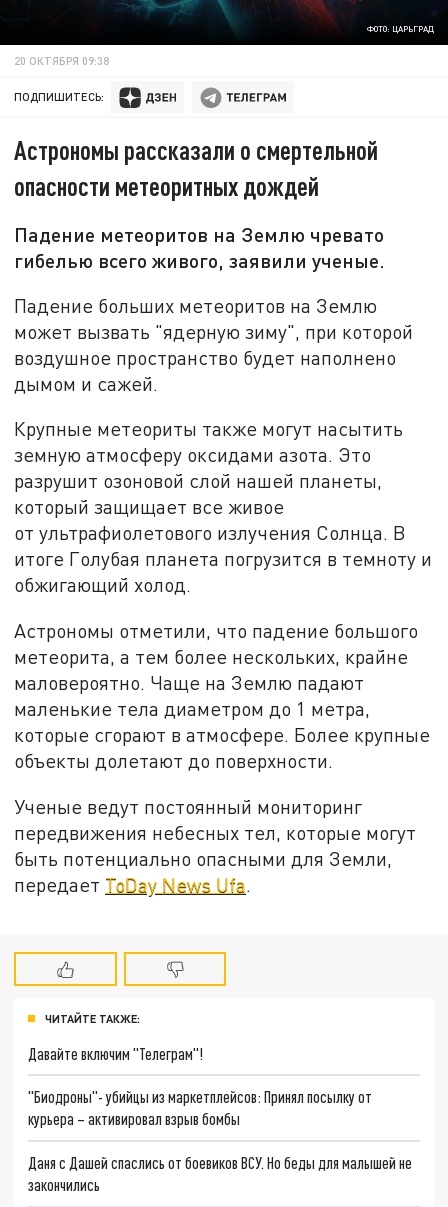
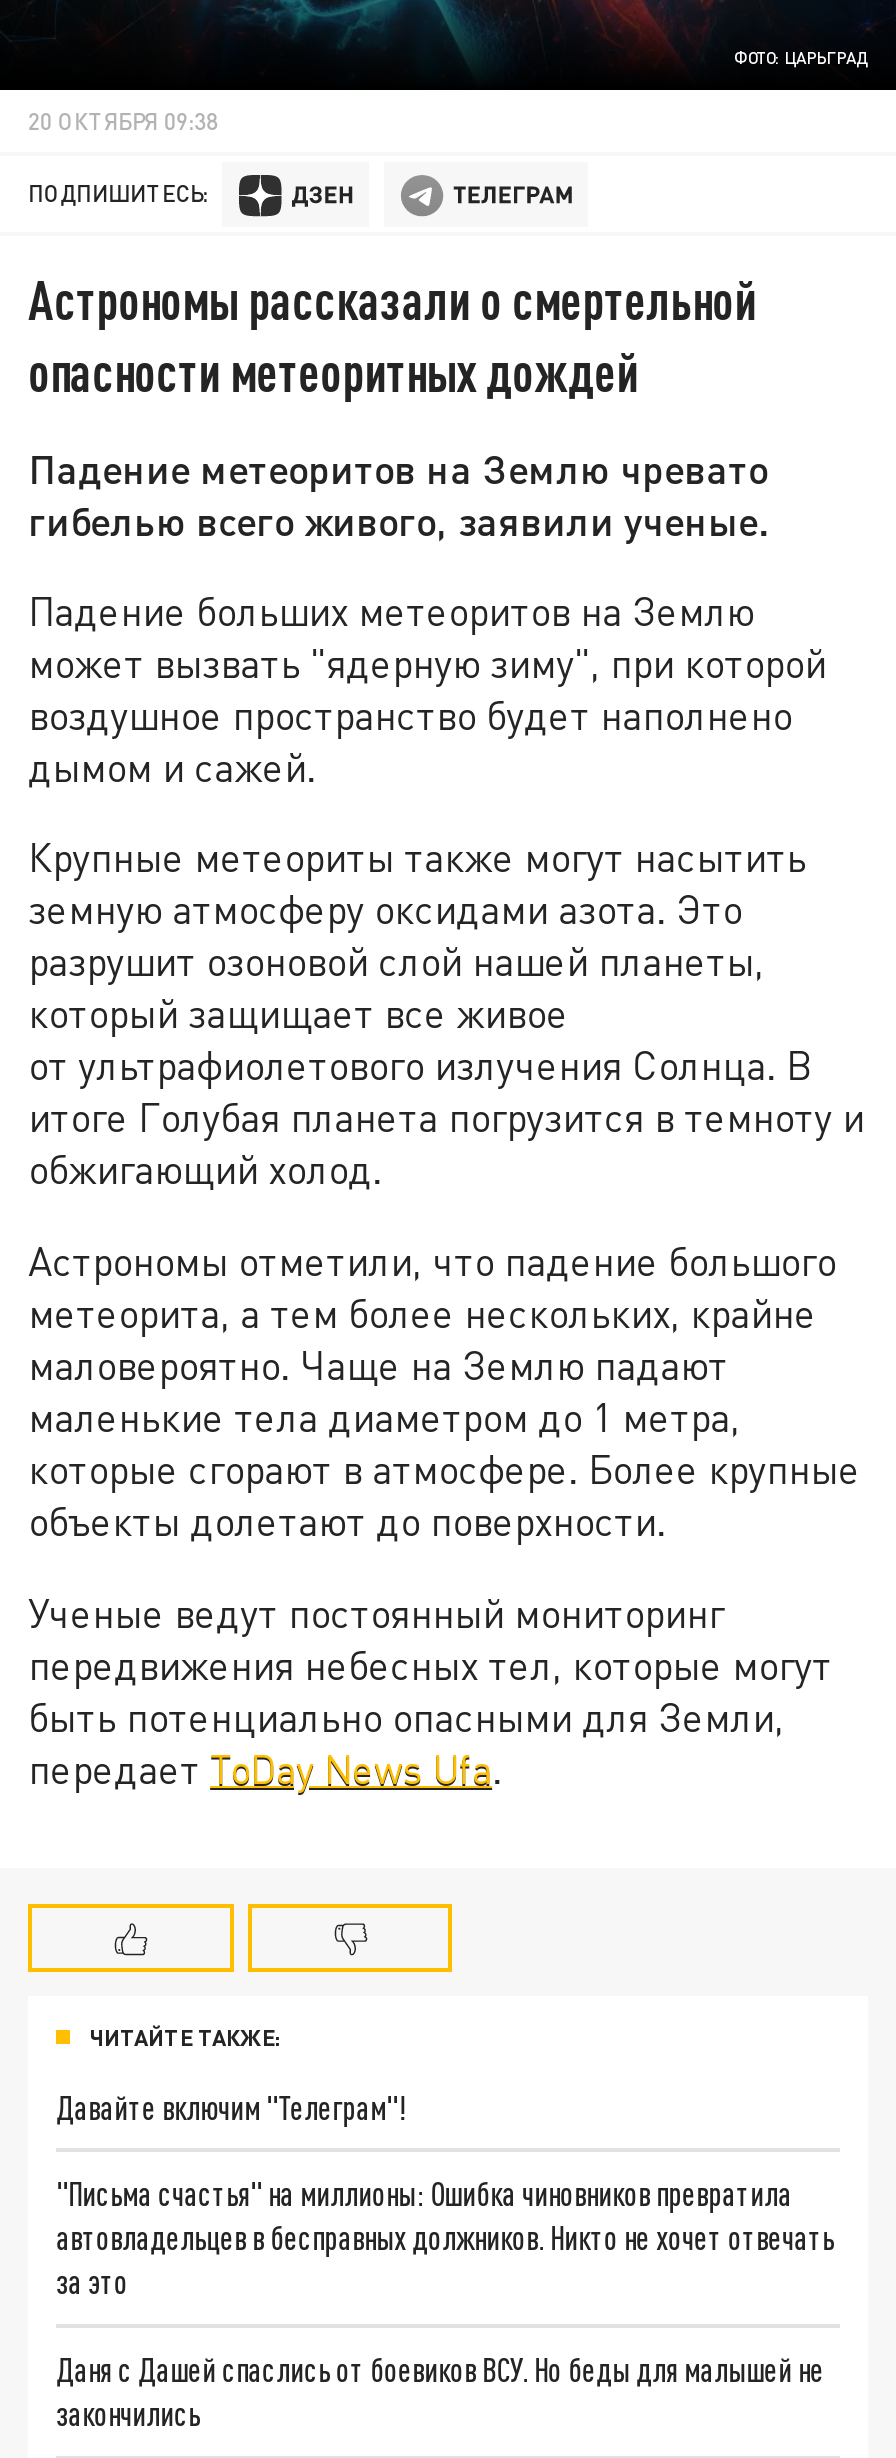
[28,1087,372,1128] "Биодроны"- убийцы из маркетплейсов: Принял посылку от | курьера – активировал взрыв бомбы -> [56,2174,834,2300] "Письма счастья" на миллионы: Ошибка чиновников превратила | автовладельцев в бесправных должников. Никто не хочет отвечать | за это

